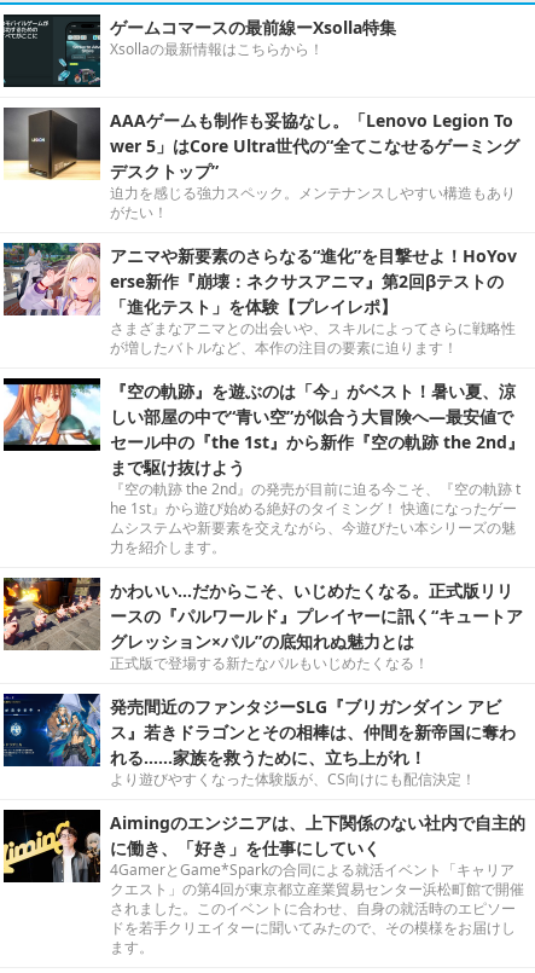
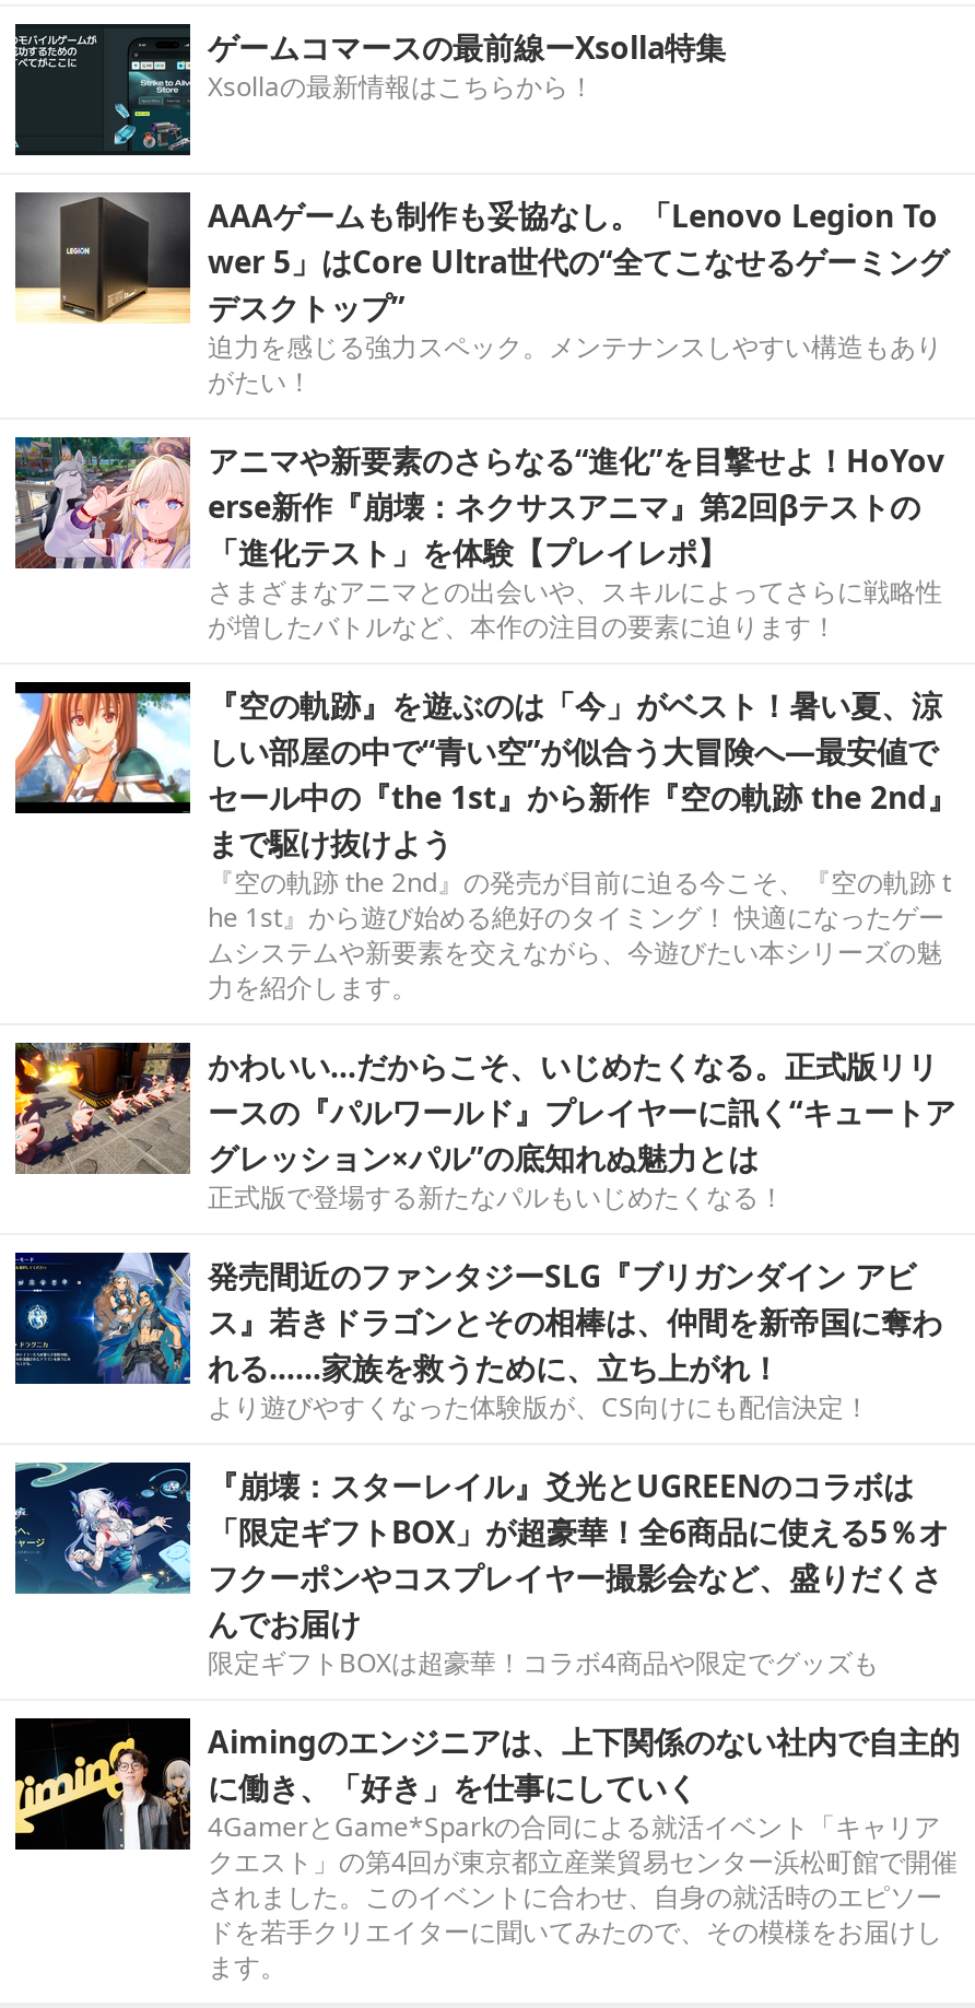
none -> [13,1460,949,1681] [image] | 『崩壊：スターレイル』爻光とUGREENのコラボは | 「限定ギフトBOX」が超豪華！全6商品に使える5％オ | フクーポンやコスプレイヤー撮影会など、盛りだくさ | んでお届け | 限定ギフトBOXは超豪華！コラボ4商品や限定でグッズも

